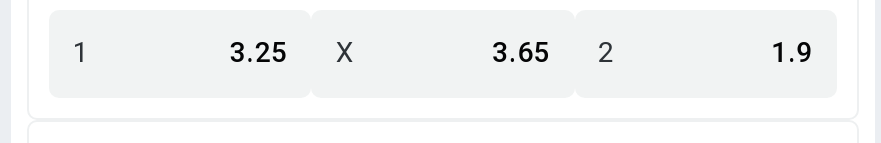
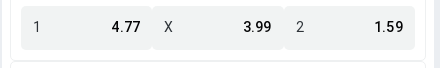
[230,36,354,68] 3.25 X -> [111,19,174,35] 4.77 X
[492,36,615,68] 3.65 2 -> [243,19,304,35] 3.99 2
[771,36,813,68] 1.9 -> [374,19,403,35] 1.59

